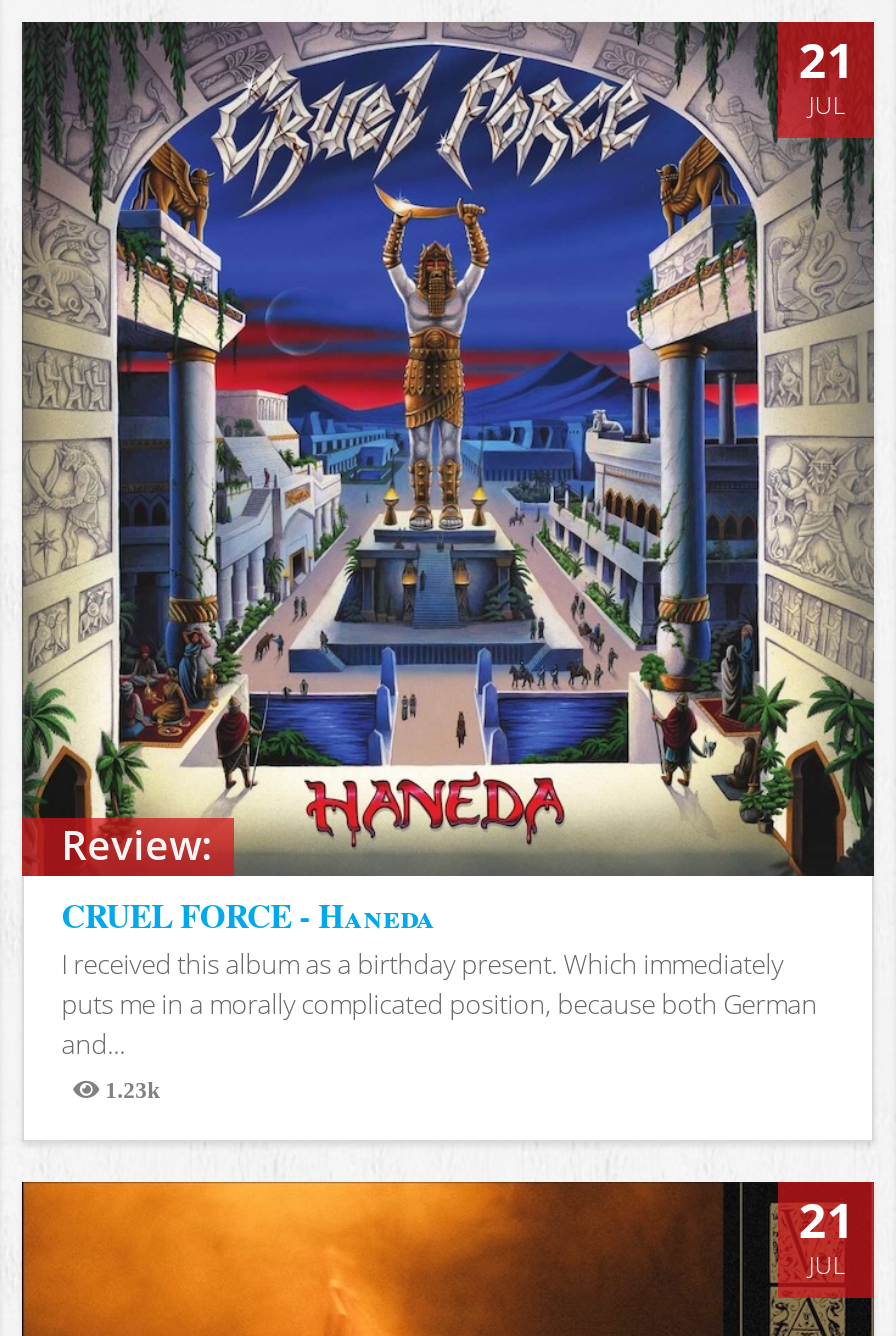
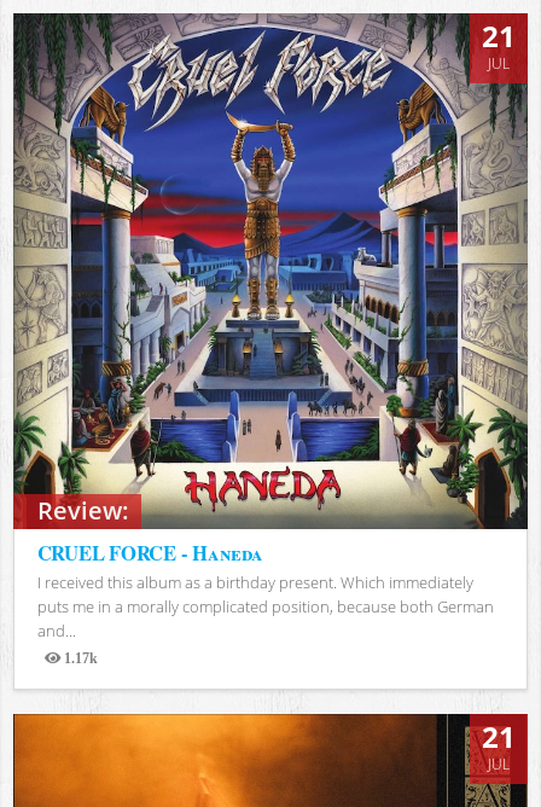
[99,1078,161,1100] 1.23k -> [60,651,97,665] 1.17k

